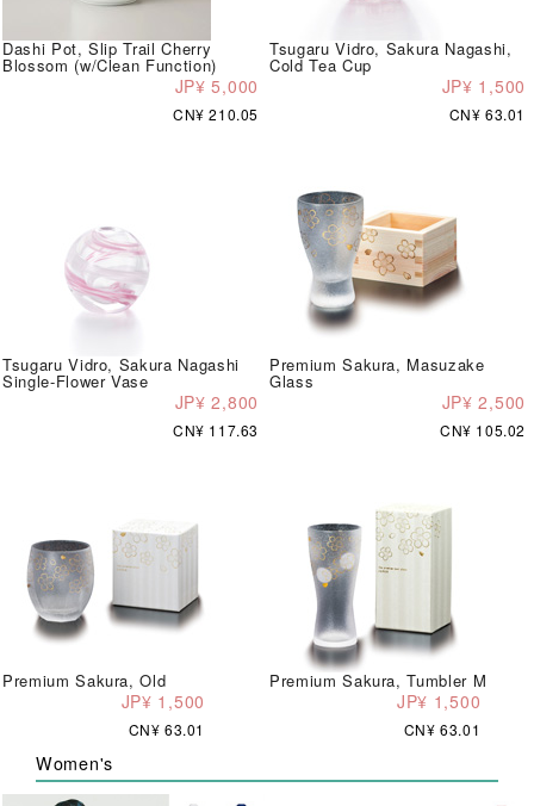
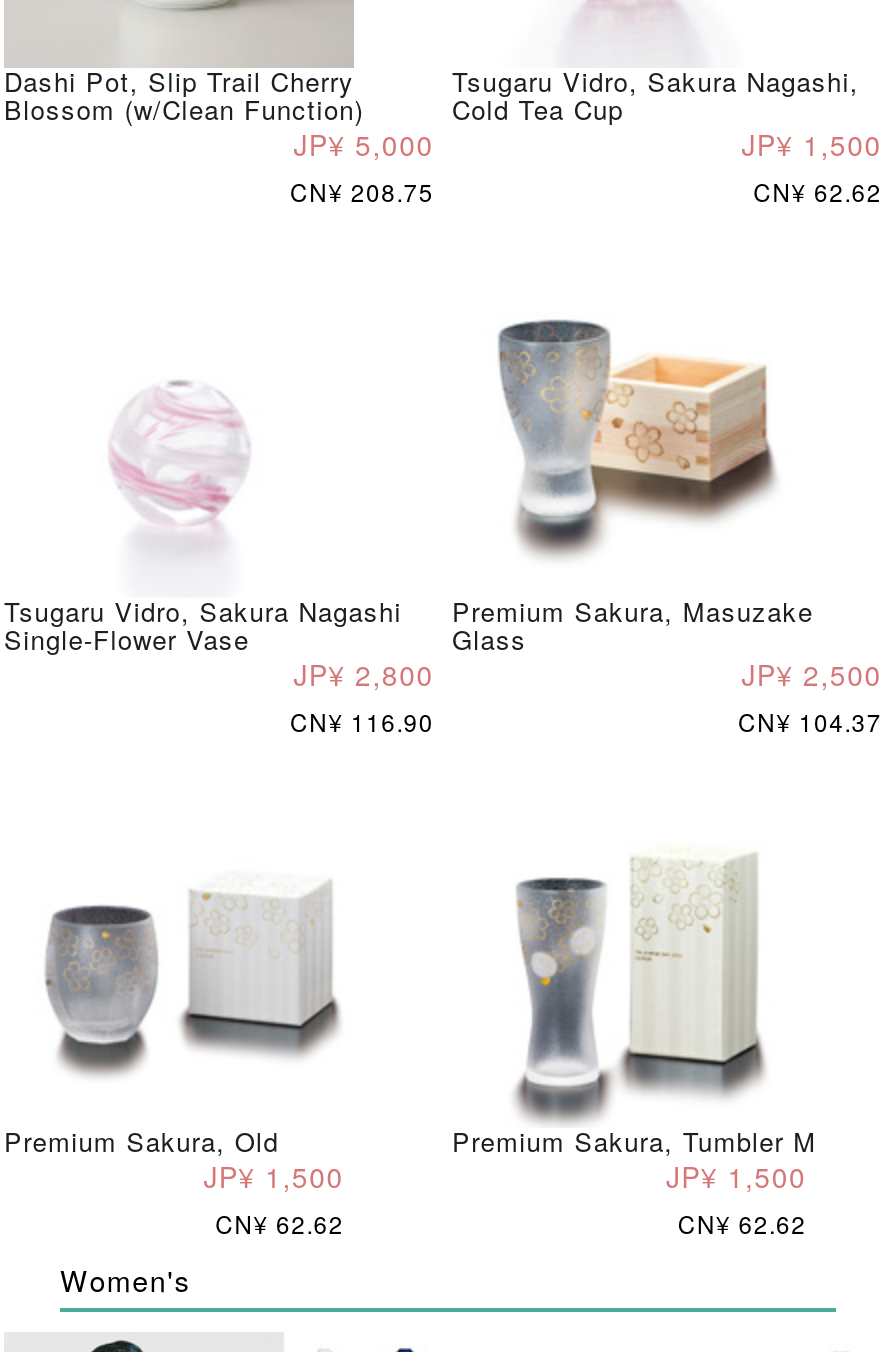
[173,103,259,123] CN¥ 210.05 -> [290,173,434,207] CN¥ 208.75
[449,103,526,123] CN¥ 63.01 -> [753,173,882,207] CN¥ 62.62
[173,419,259,439] CN¥ 117.63 -> [290,703,434,737] CN¥ 116.90
[440,419,526,439] CN¥ 105.02 -> [738,703,882,737] CN¥ 104.37
[128,718,205,739] CN¥ 63.01 -> [215,1205,344,1239] CN¥ 62.62
[404,718,481,739] CN¥ 63.01 -> [678,1205,806,1239] CN¥ 62.62

